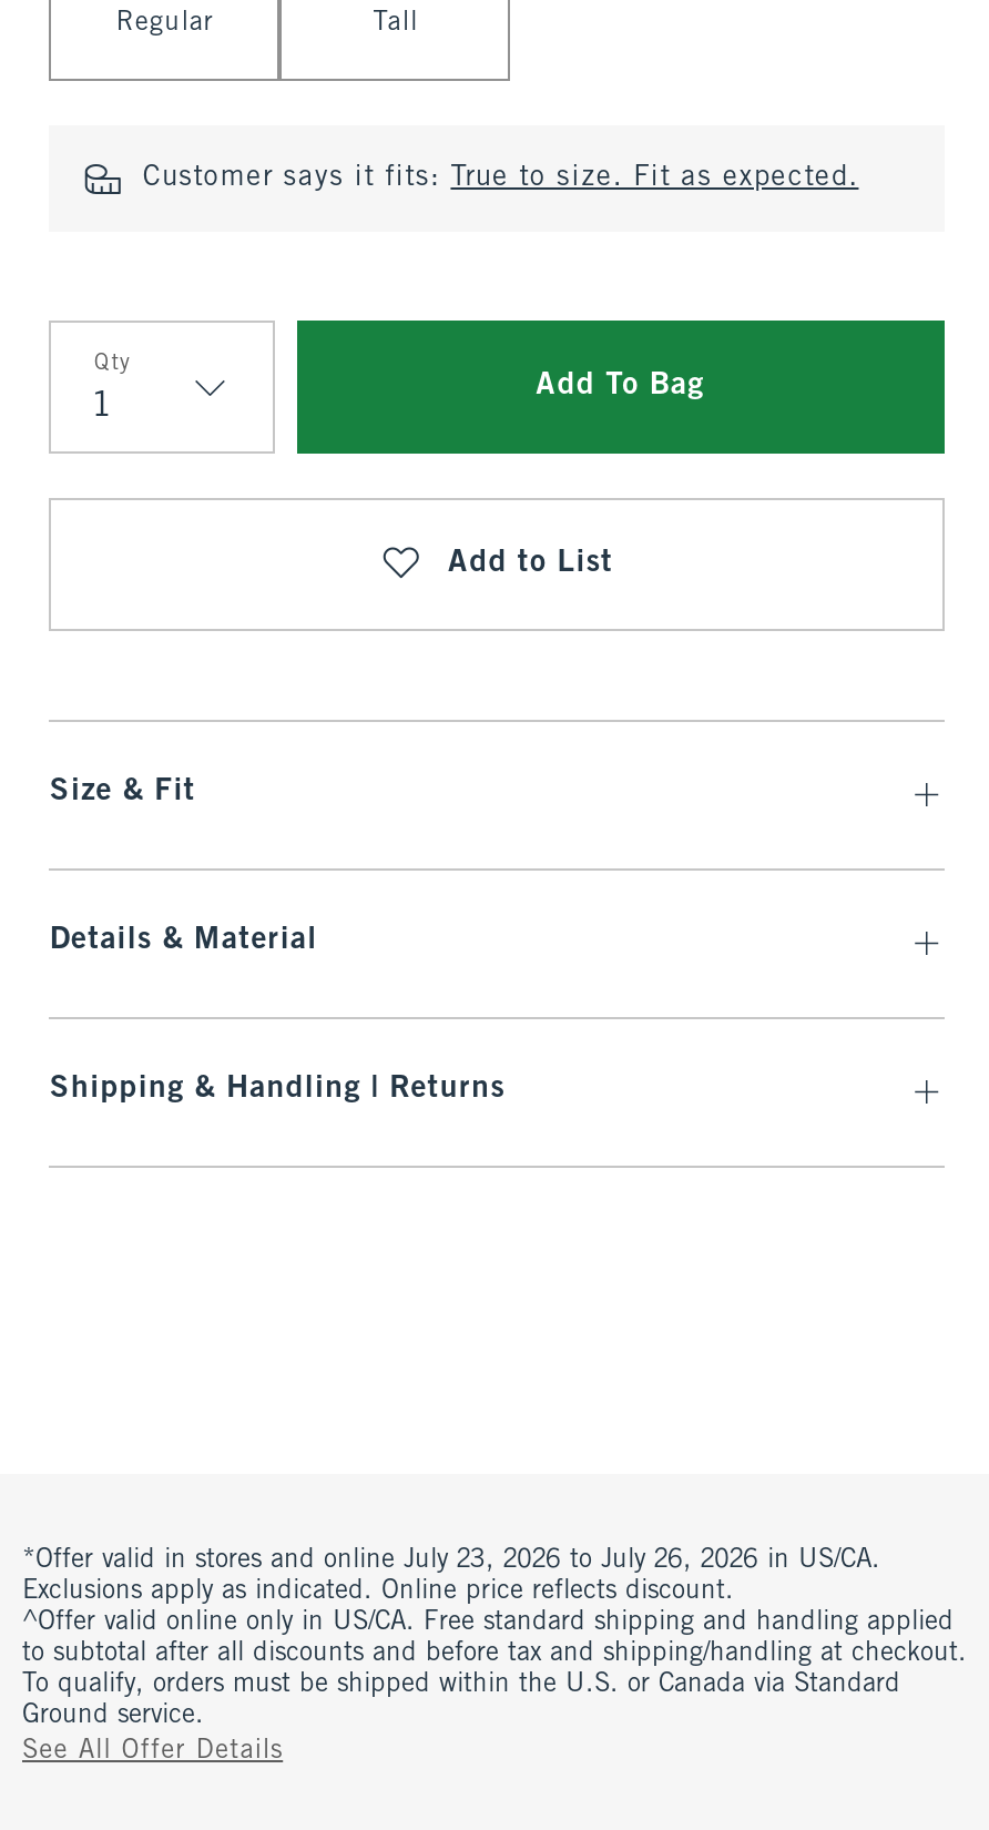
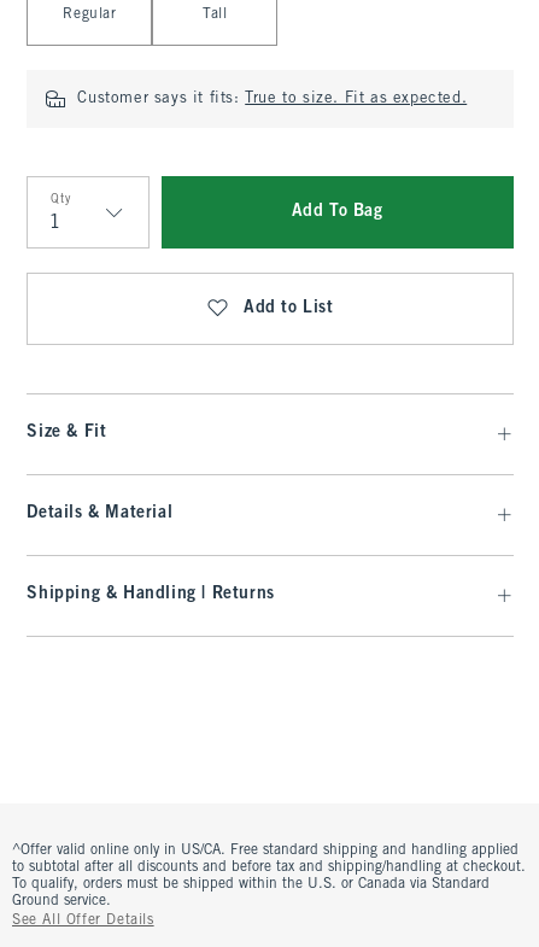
[22,1547,880,1605] *Offer valid in stores and online July 23, 2026 to July 26, 2026 in US/CA. | Exclusions apply as indicated. Online price reflects discount. -> none

